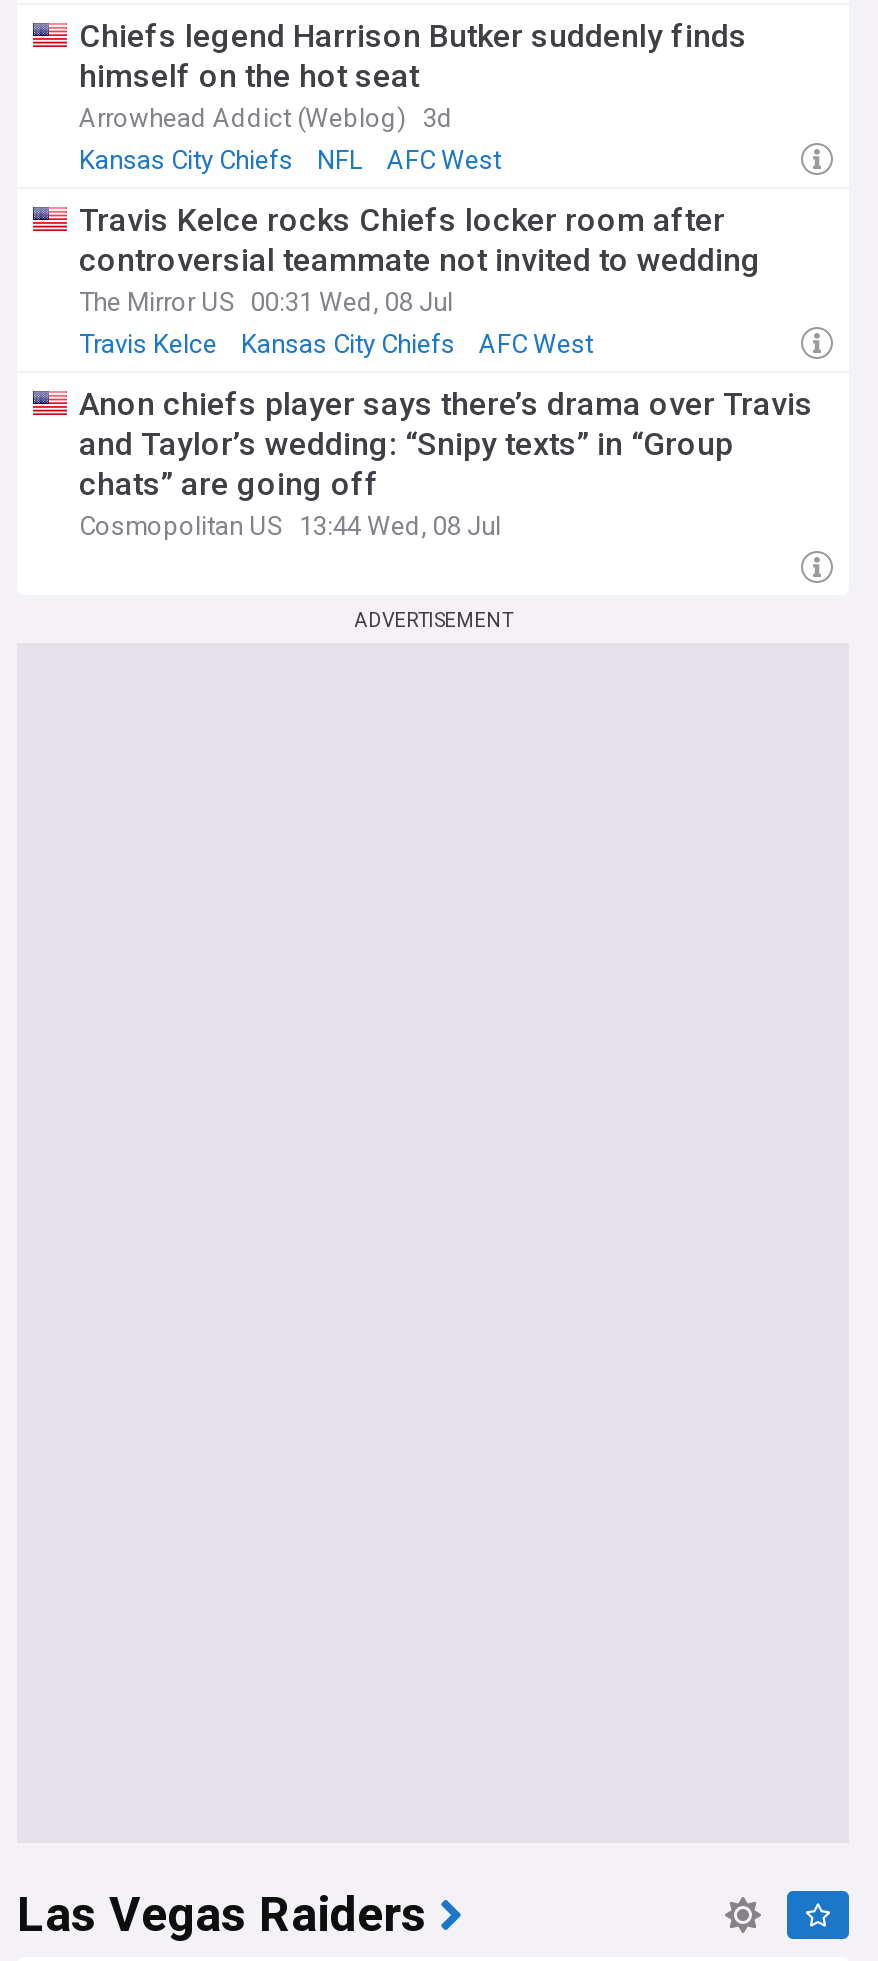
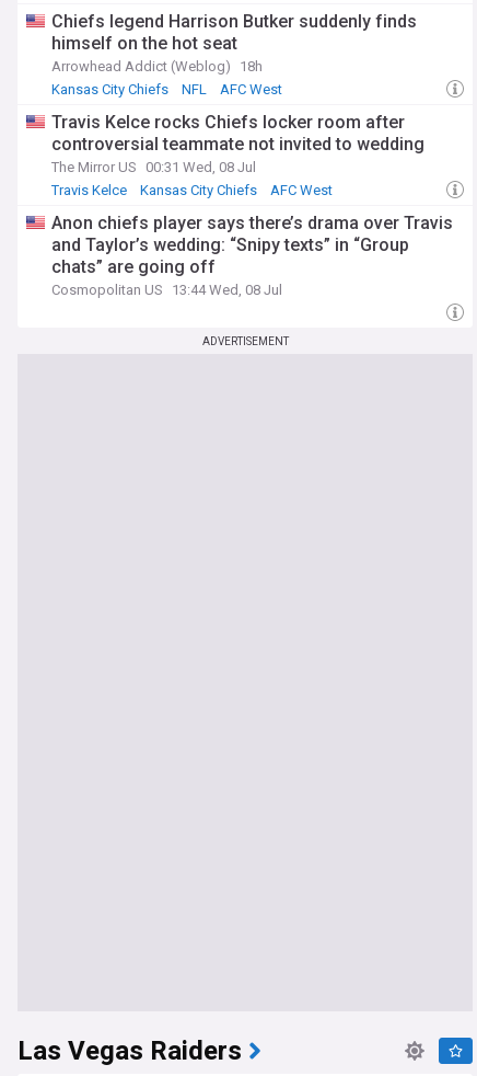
[79,103,453,133] Arrowhead Addict (Weblog) 3d -> [51,58,263,75] Arrowhead Addict (Weblog) 18h

